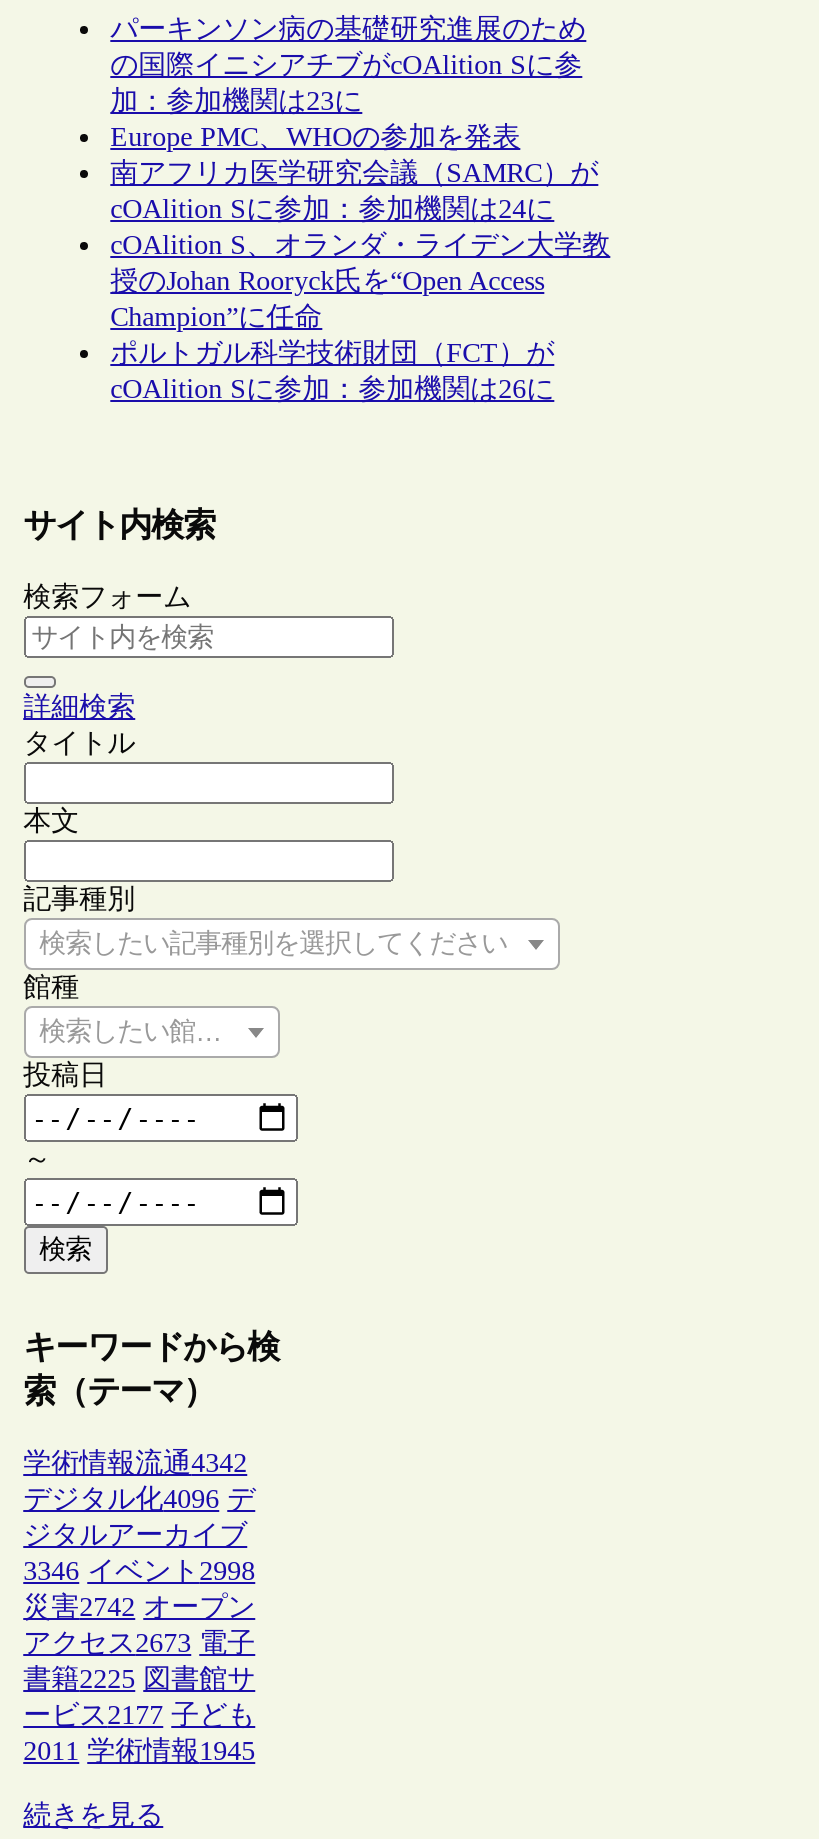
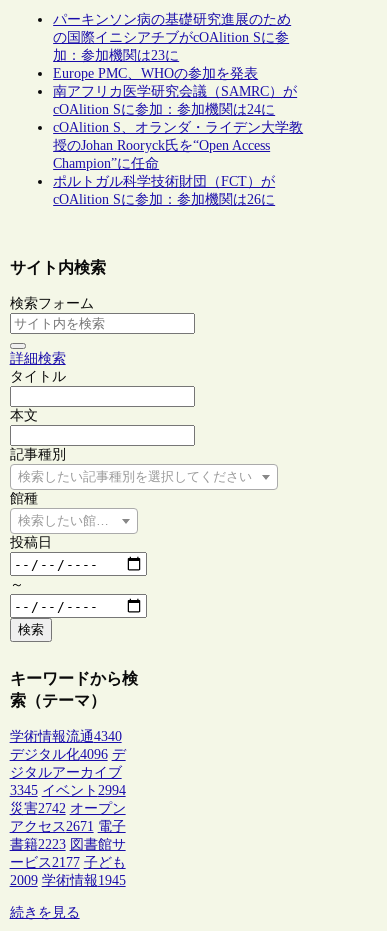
[23,1448,247,1478] 学術情報流通4342 -> [10,729,122,744] 学術情報流通4340
[23,1556,255,1586] 3346 イベント2998 -> [10,783,126,798] 3345 イベント2994
[23,1628,255,1658] アクセス2673 電子 -> [10,819,126,834] アクセス2671 電子
[23,1664,255,1694] 書籍2225 図書館サ -> [10,837,126,852] 書籍2223 図書館サ
[23,1736,255,1766] 2011 学術情報1945 -> [10,873,126,888] 2009 学術情報1945

